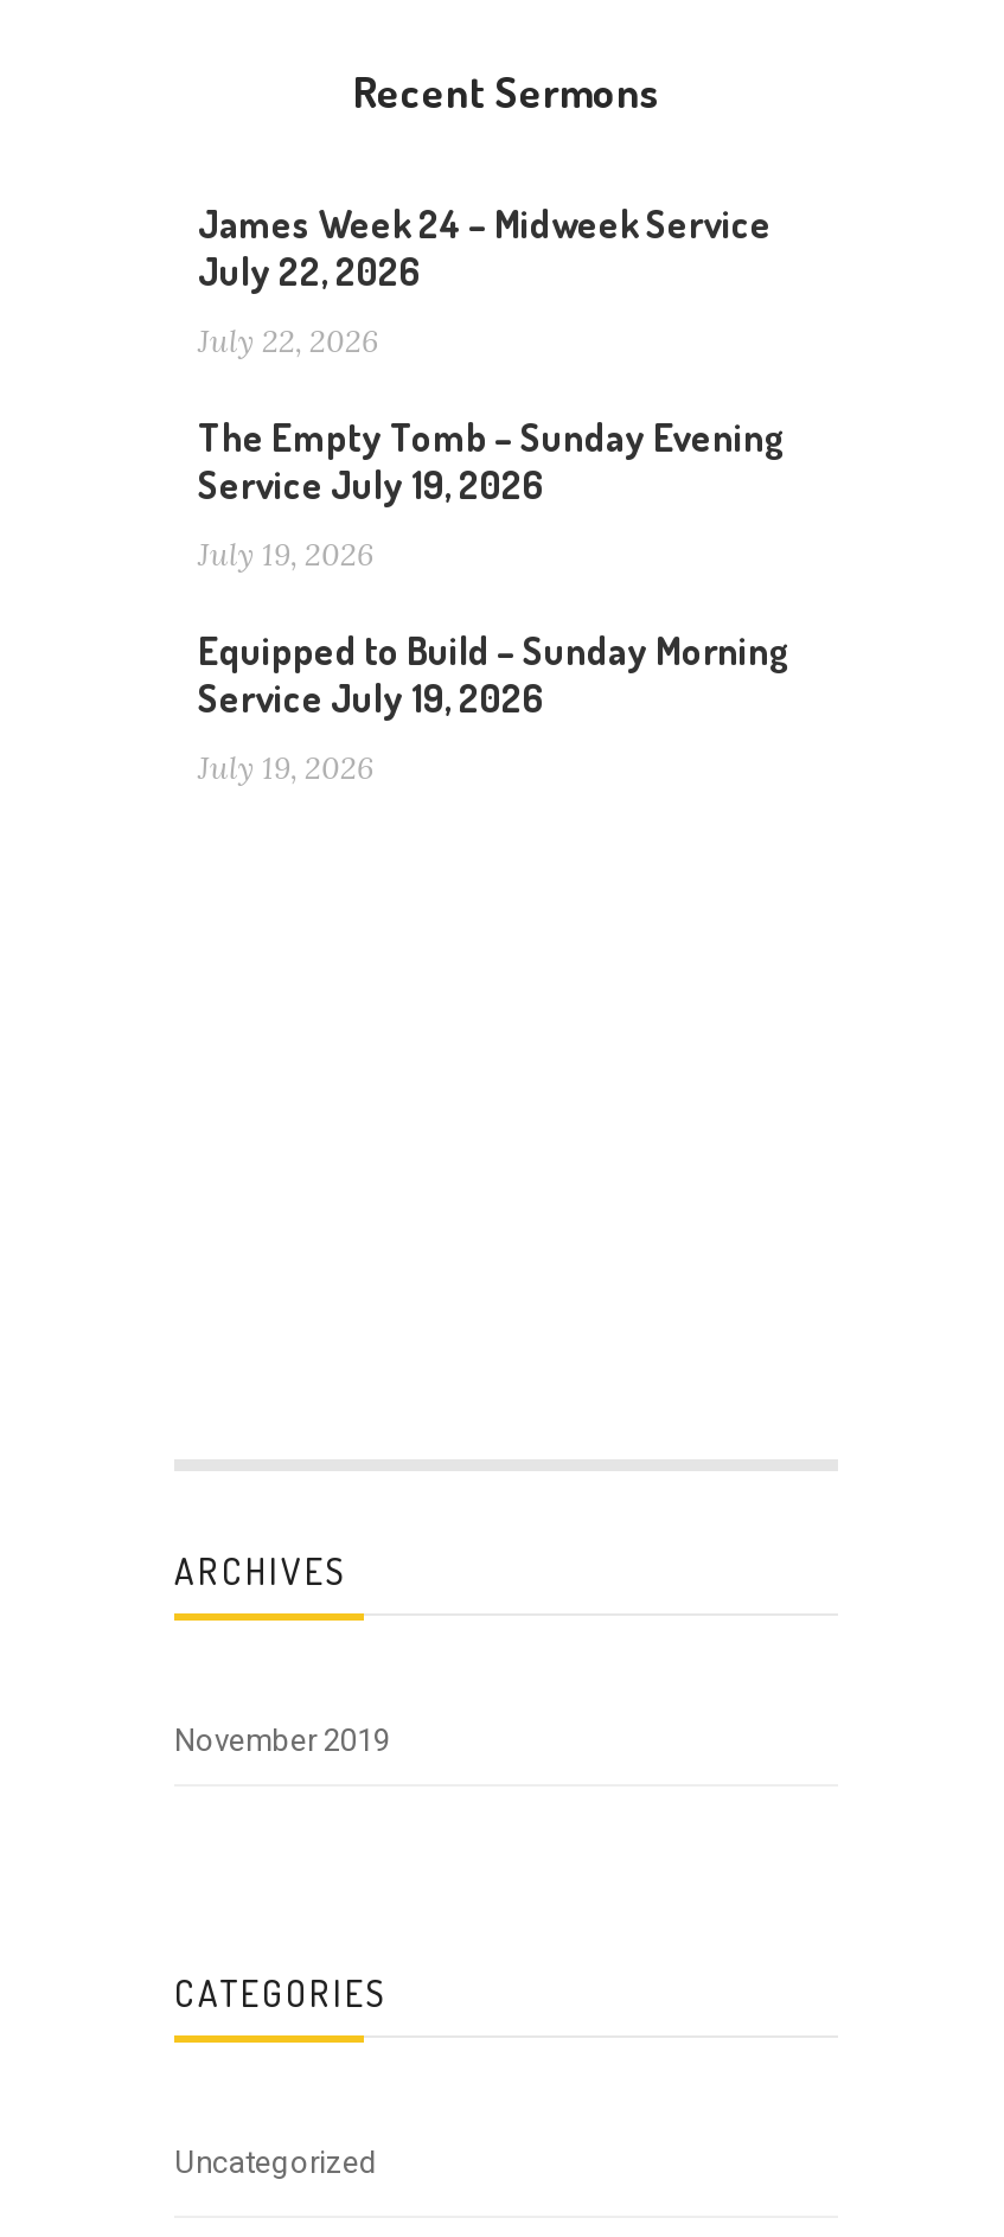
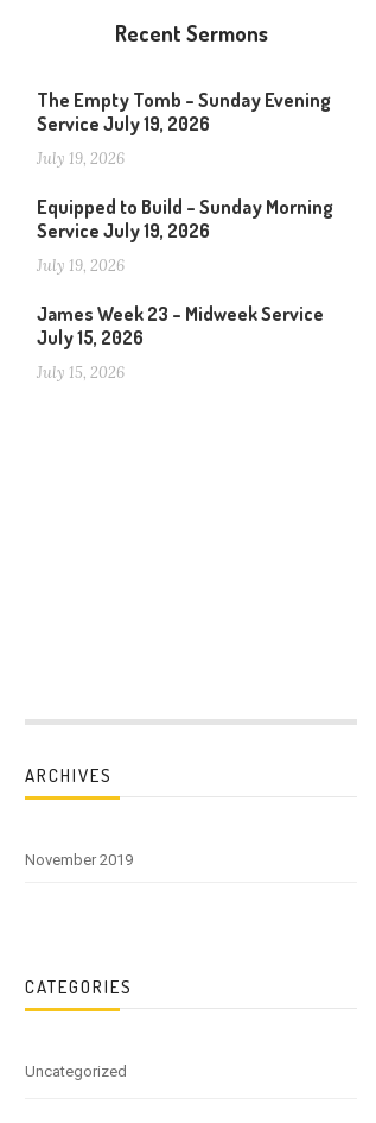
[198,200,772,362] James Week 24 – Midweek Service | July 22, 2026 | July 22, 2026 -> none
moved [198,414,791,788] -> [37,88,333,276]: The Empty Tomb – Sunday Evening | Service July 19, 2026 | July 19, 2026 | Equipped to Build – Sunday Morning | Service July 19, 2026 | July 19, 2026
none -> [37,302,324,383] James Week 23 – Midweek Service | July 15, 2026 | July 15, 2026

